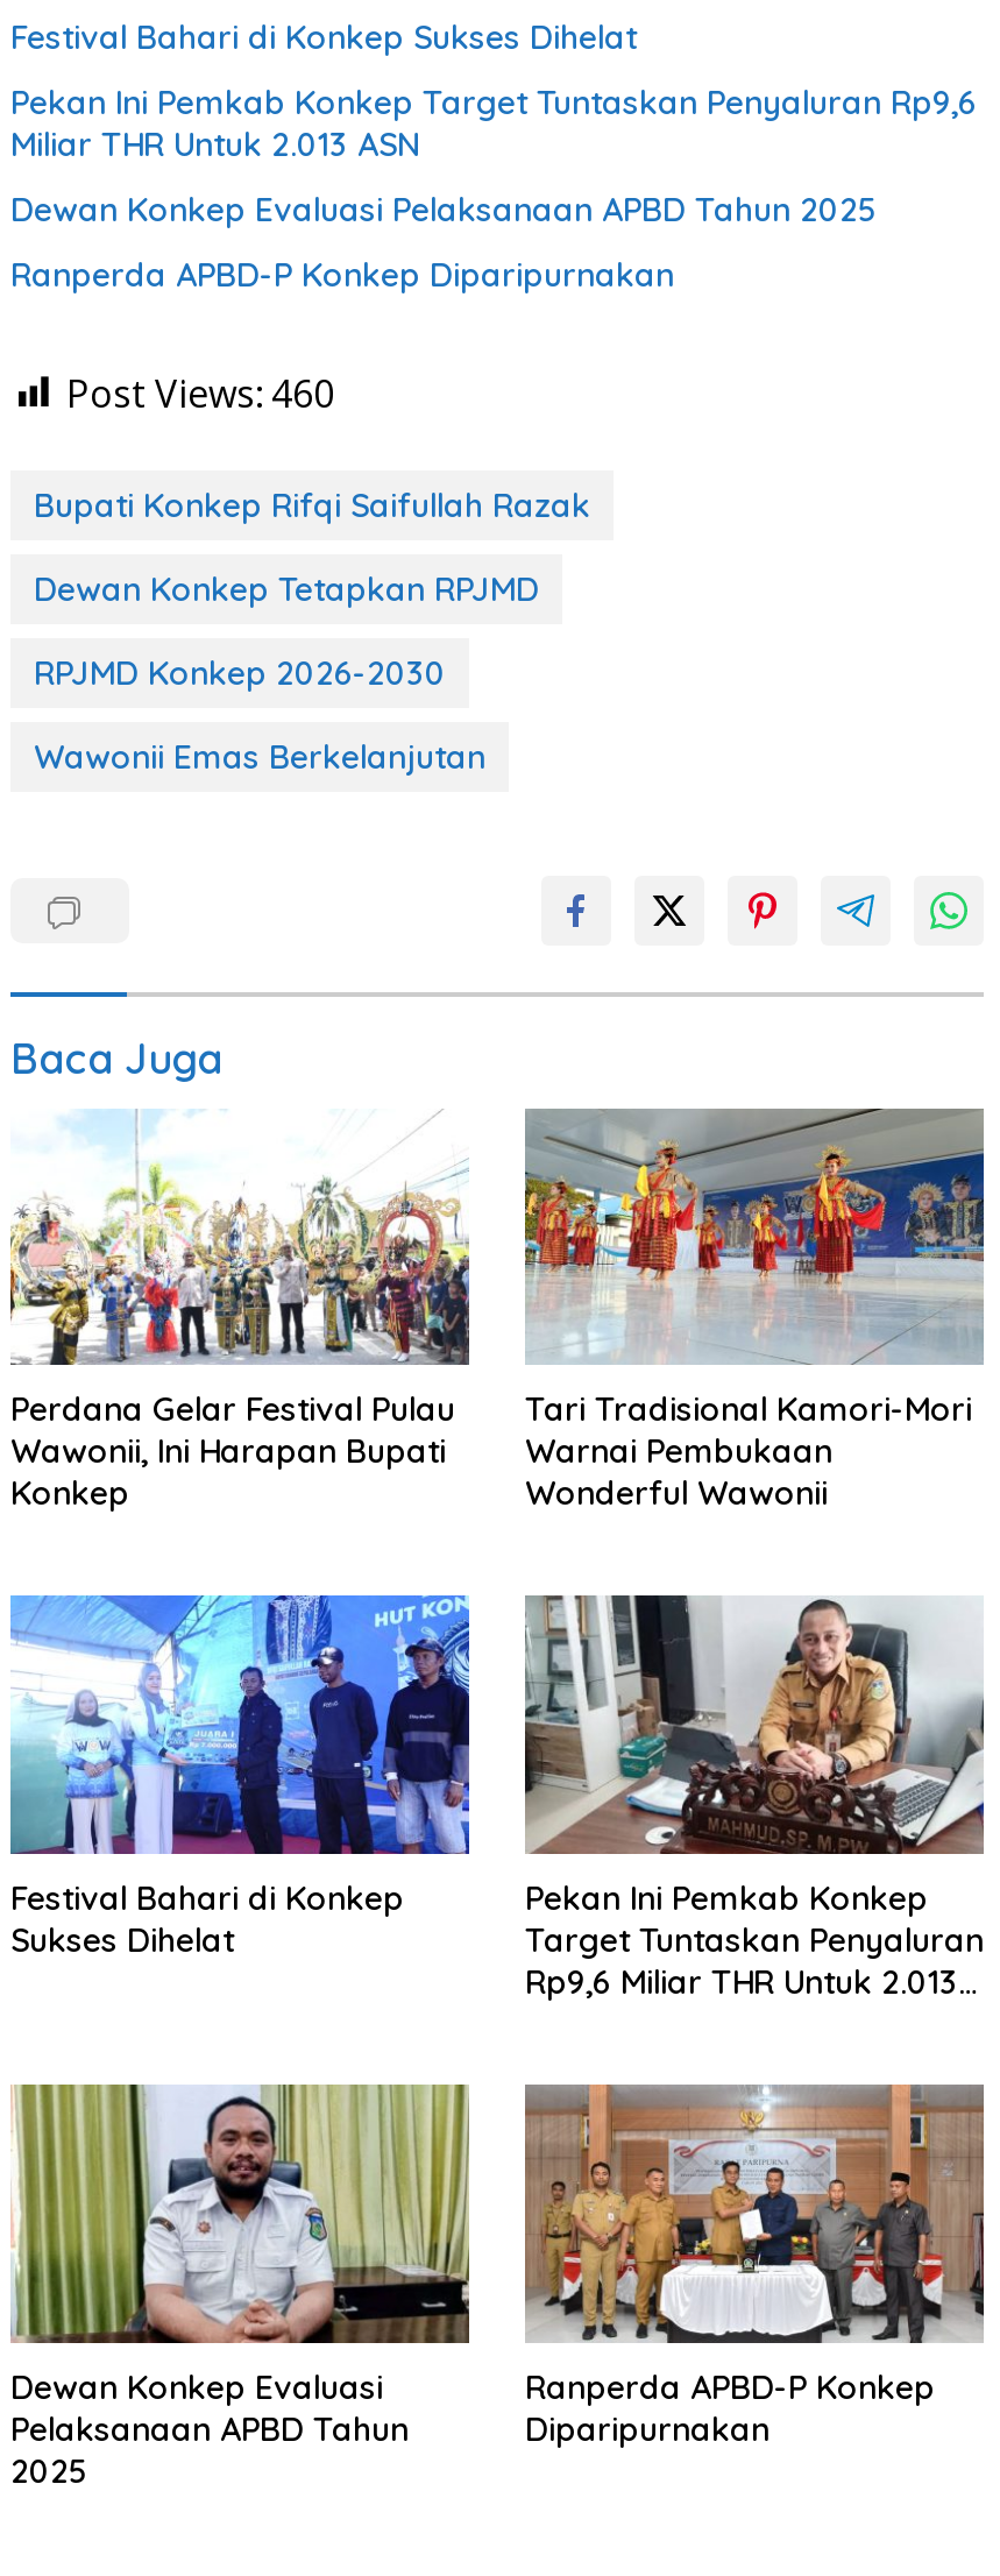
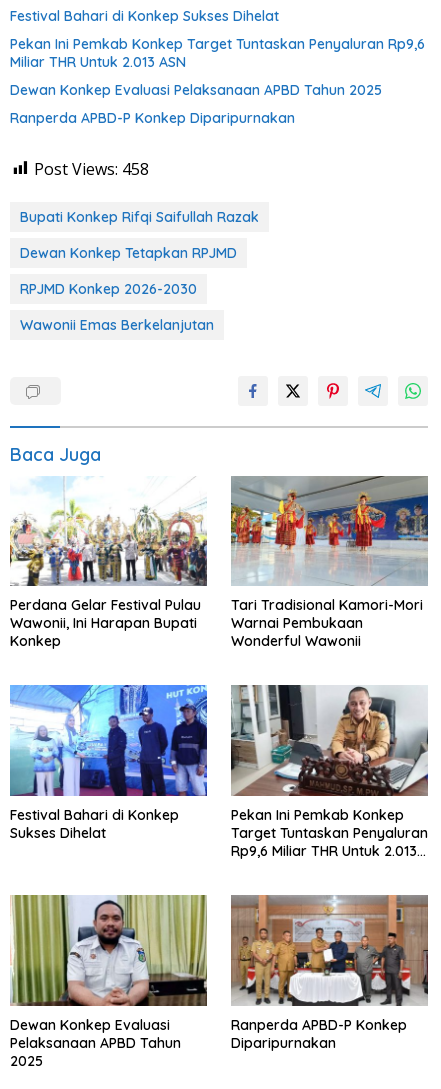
[66,367,334,418] Post Views: 460 -> [34,157,149,179] Post Views: 458

